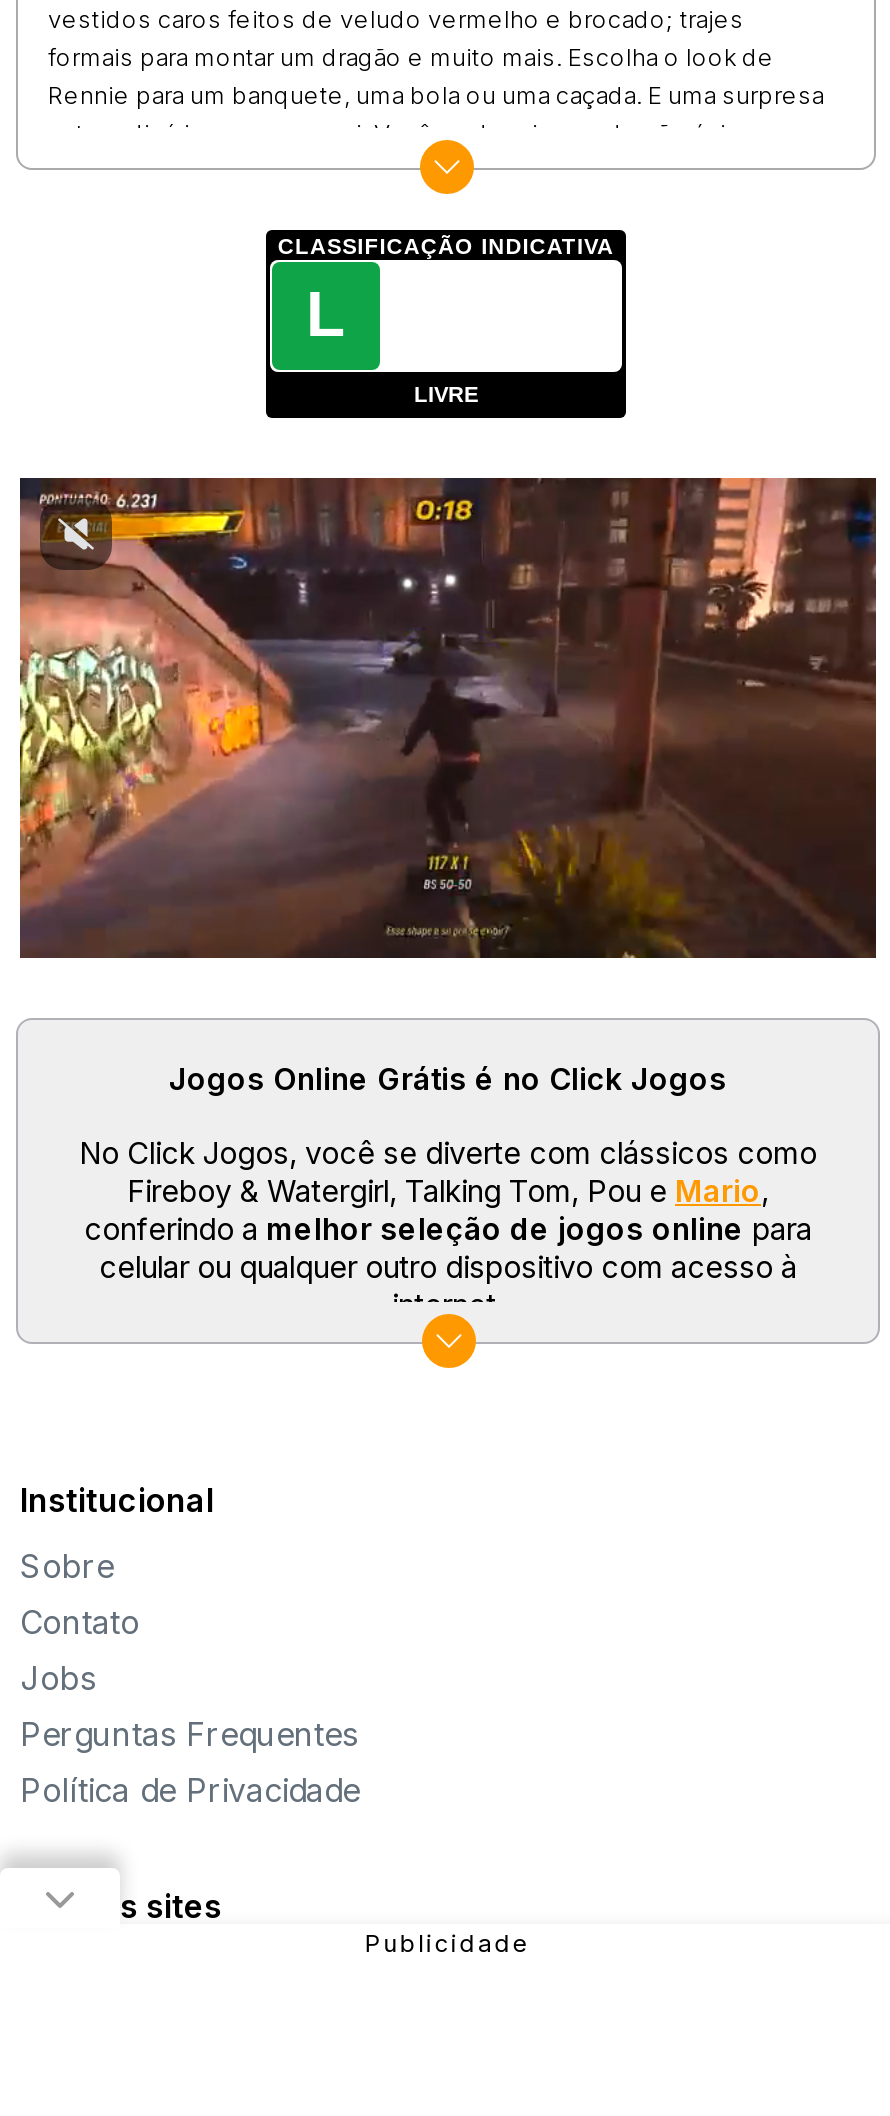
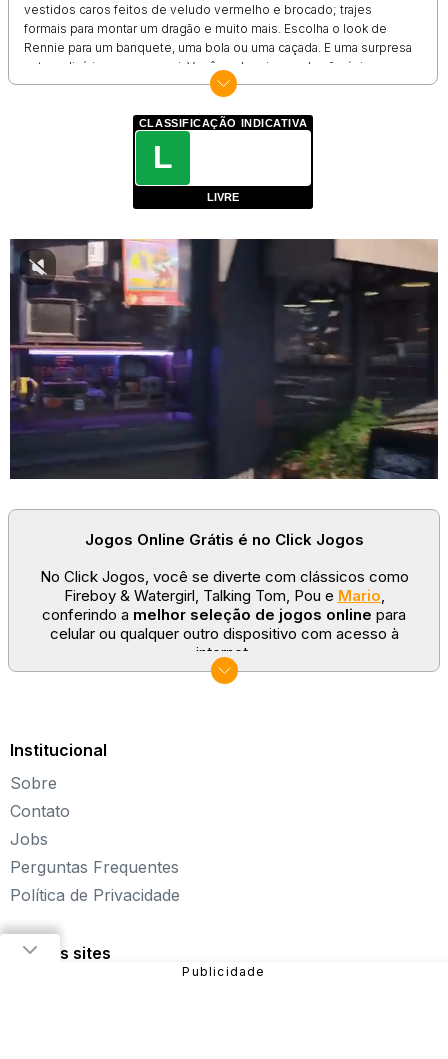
[18,476,878,960] [image] -> [9,239,439,480] [image]

